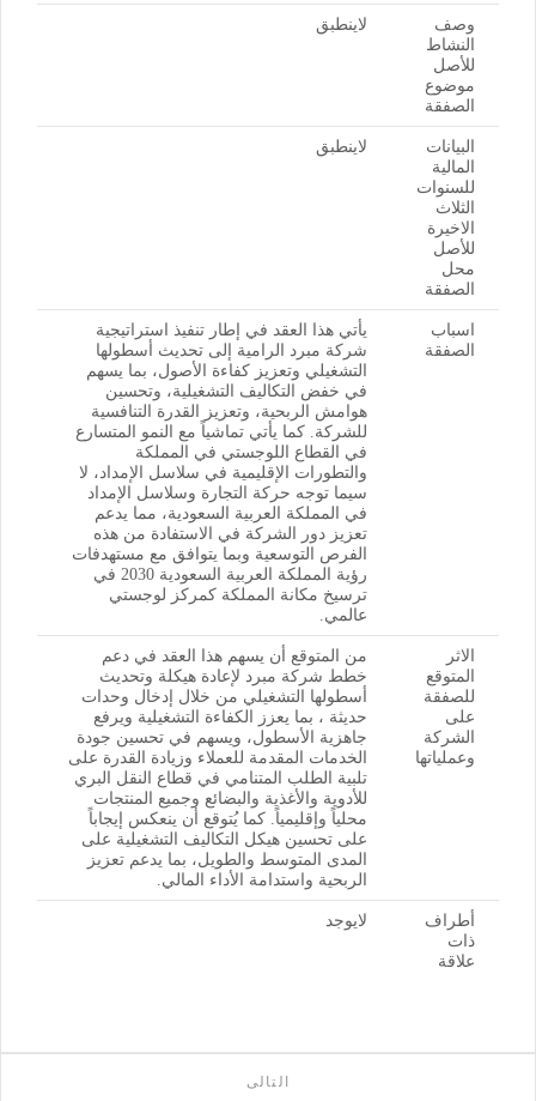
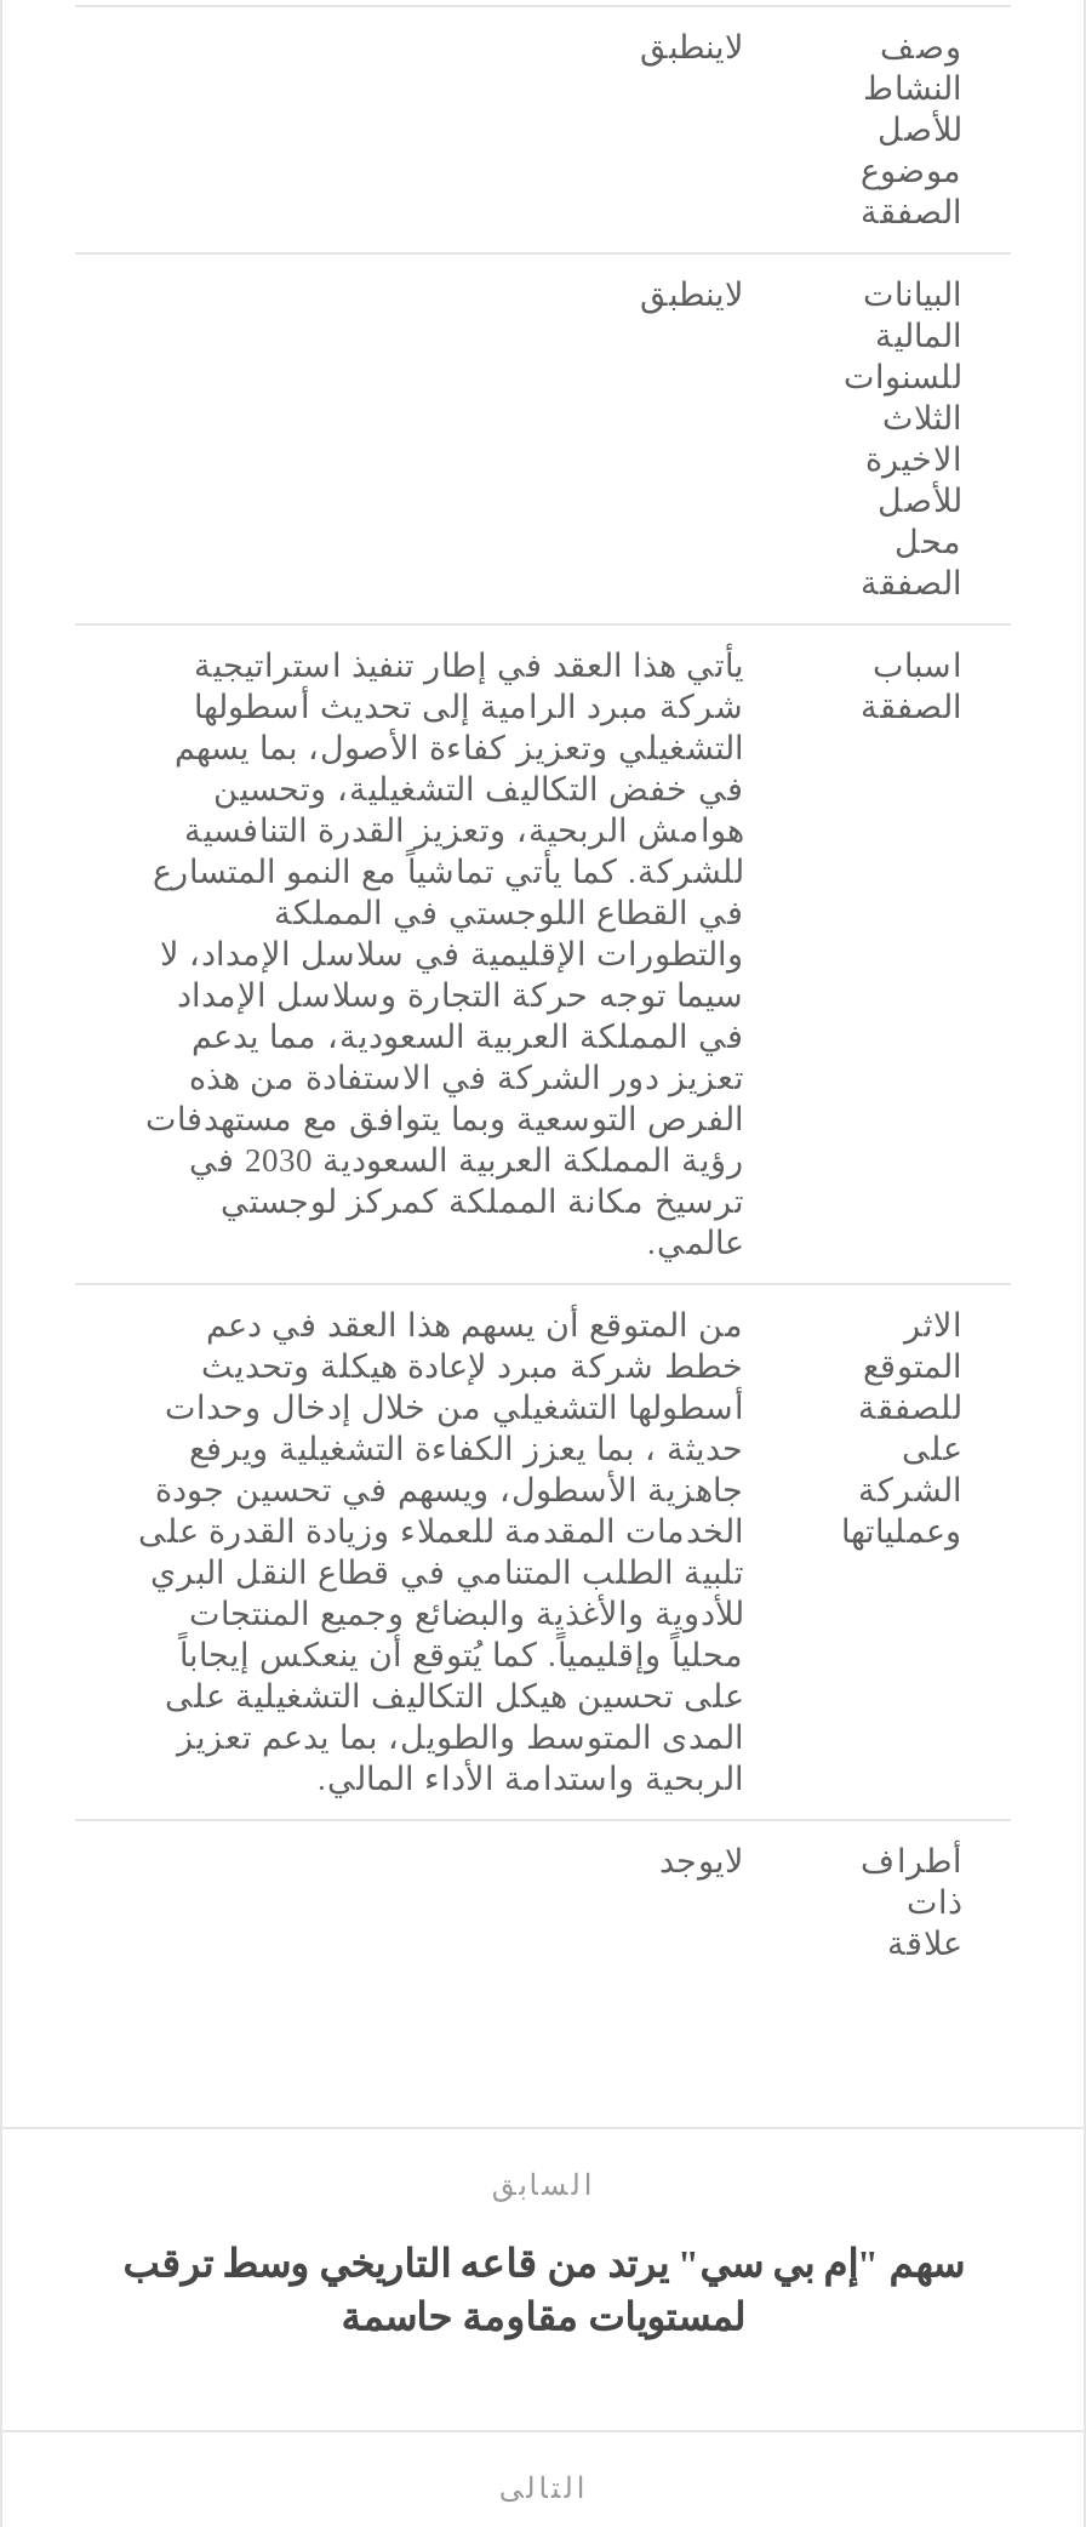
none -> [122,2168,964,2338] السابق | سهم "إم بي سي" يرتد من قاعه التاريخي وسط ترقب | لمستويات مقاومة حاسمة

